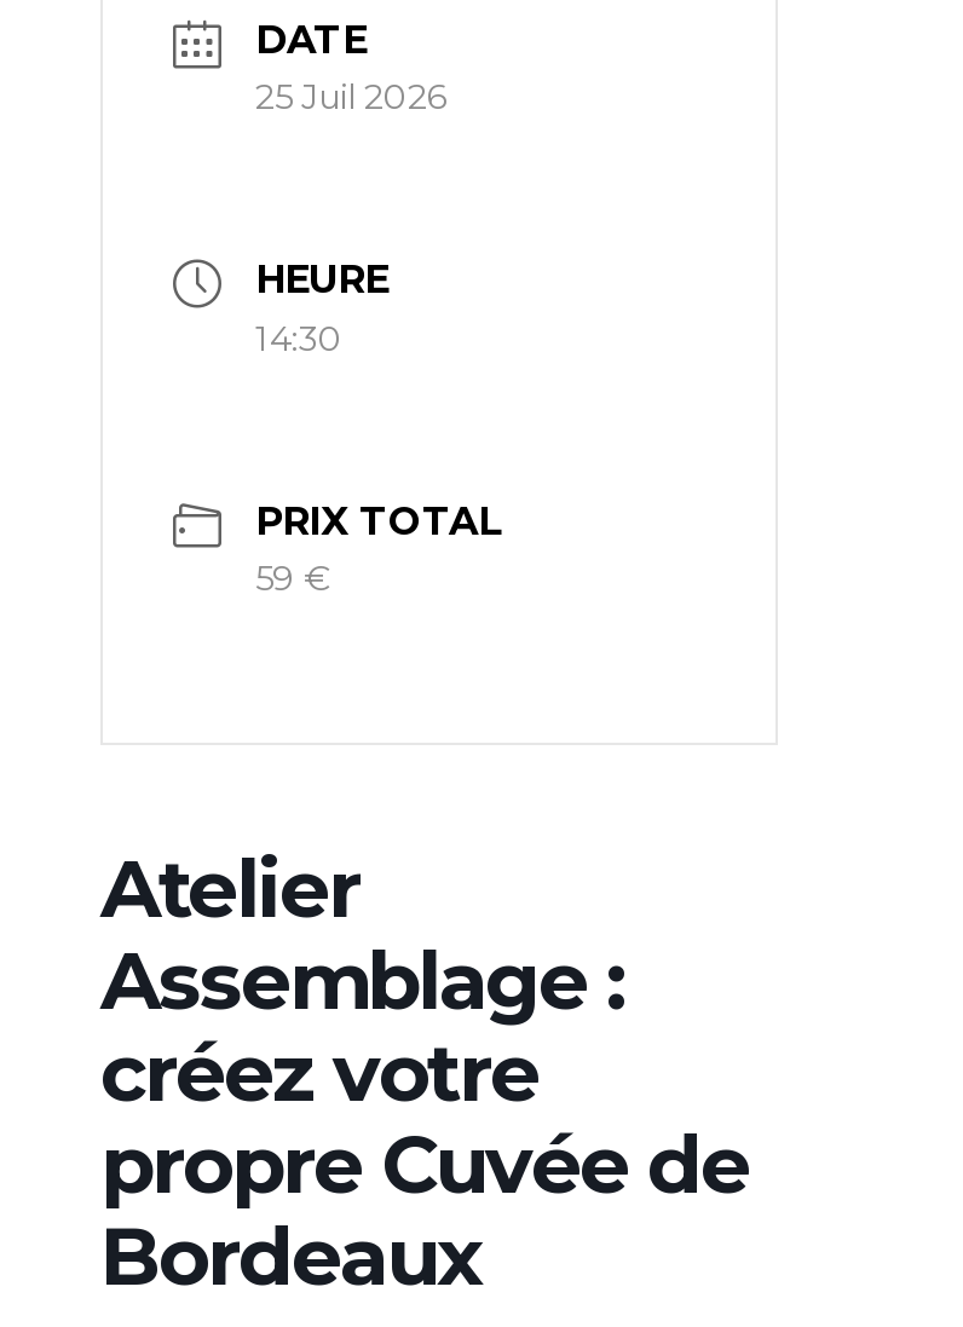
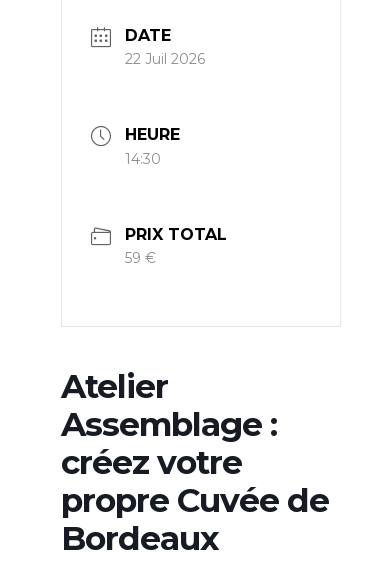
[255,75,446,119] 25 Juil 2026 -> [125,50,205,68] 22 Juil 2026

